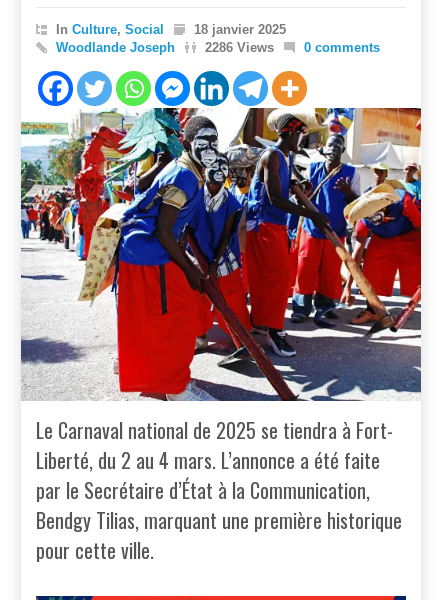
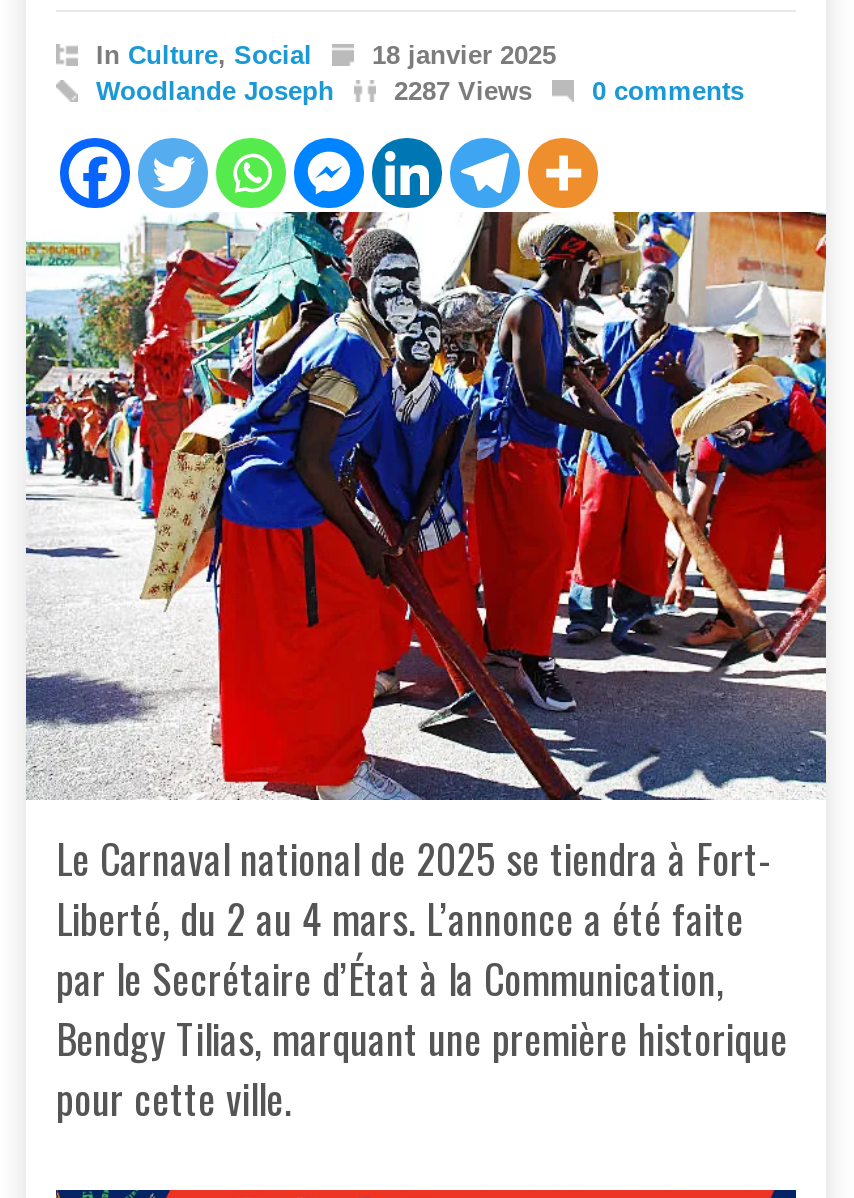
[56,40,380,55] Woodlande Joseph 2286 Views 0 comments -> [96,76,744,106] Woodlande Joseph 2287 Views 0 comments

